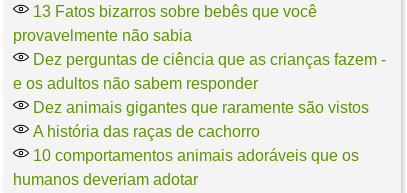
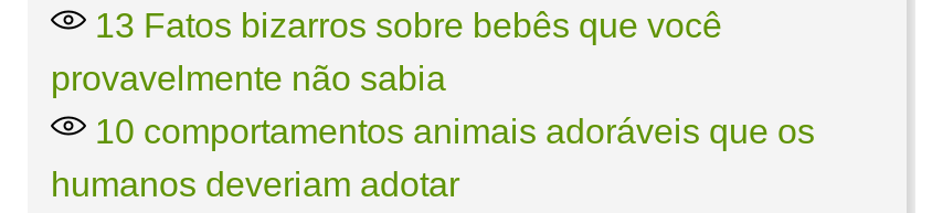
[13,51,386,140] Dez perguntas de ciência que as crianças fazem - | e os adultos não sabem responder | Dez animais gigantes que raramente são vistos | A história das raças de cachorro -> none

